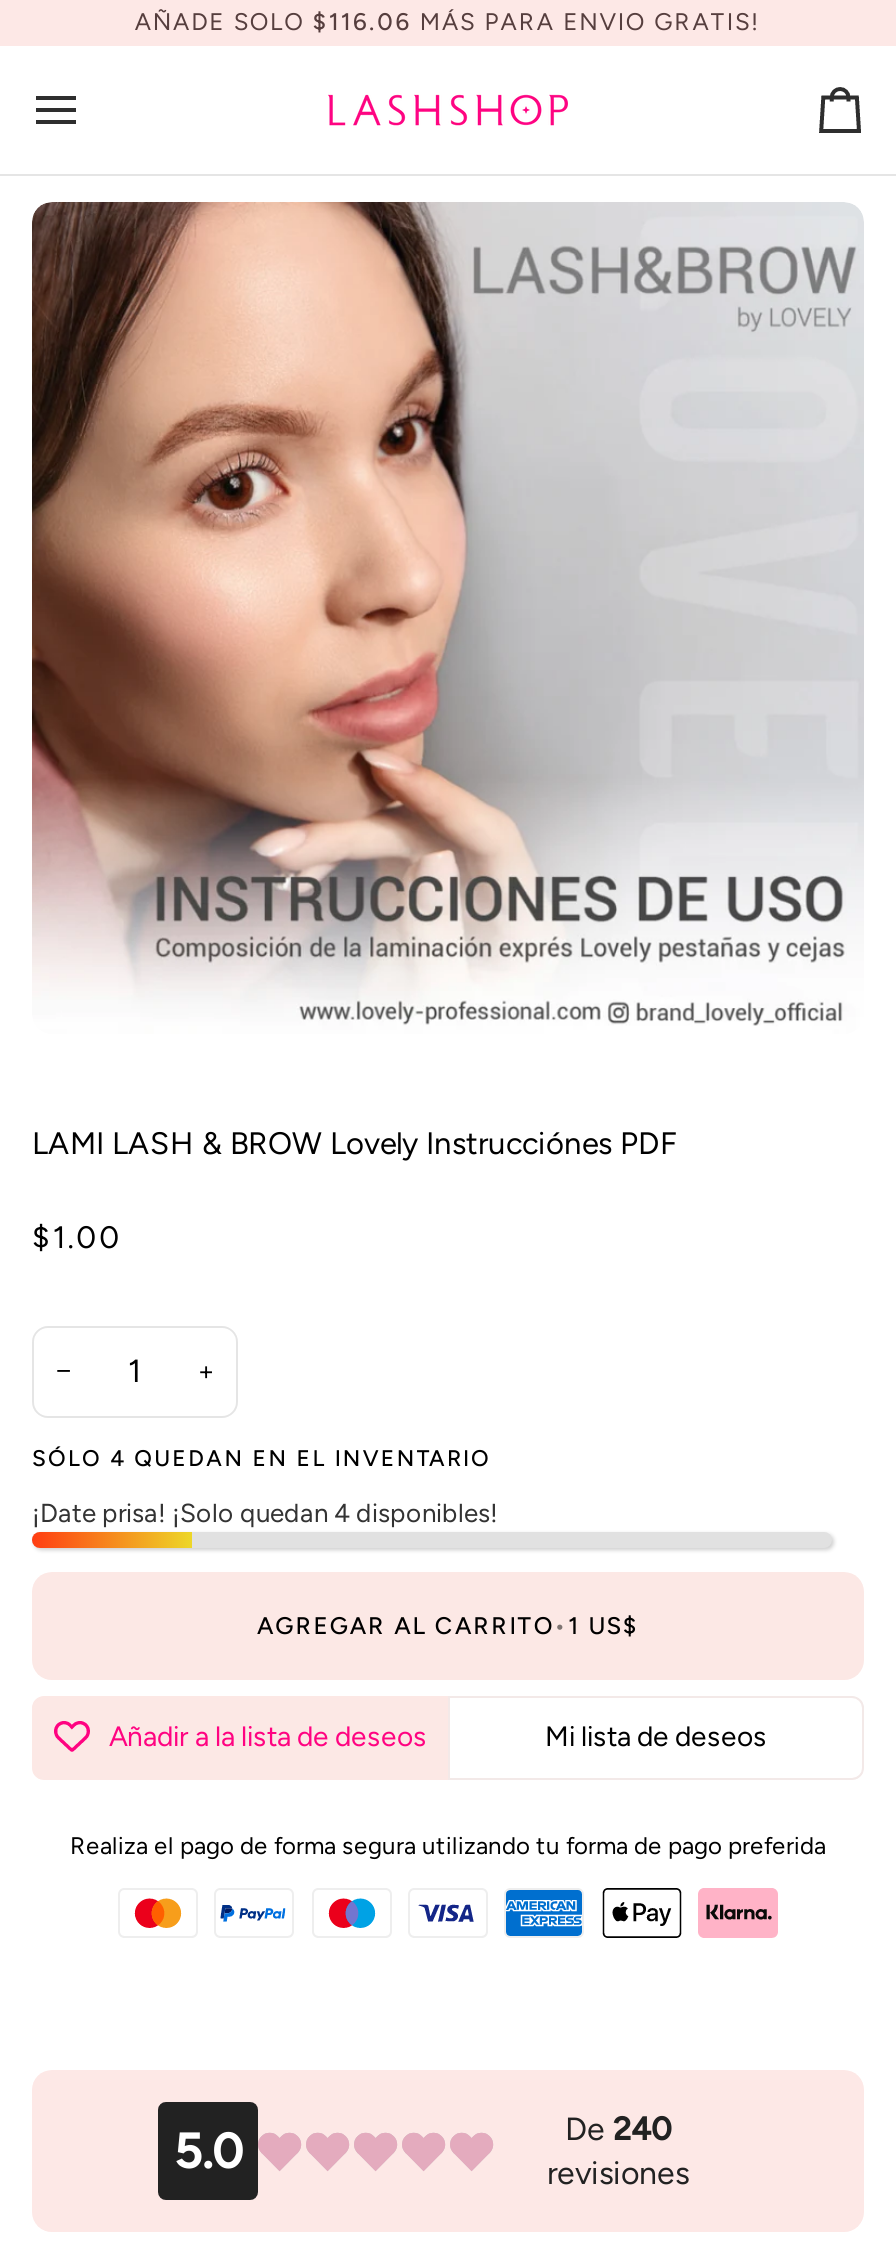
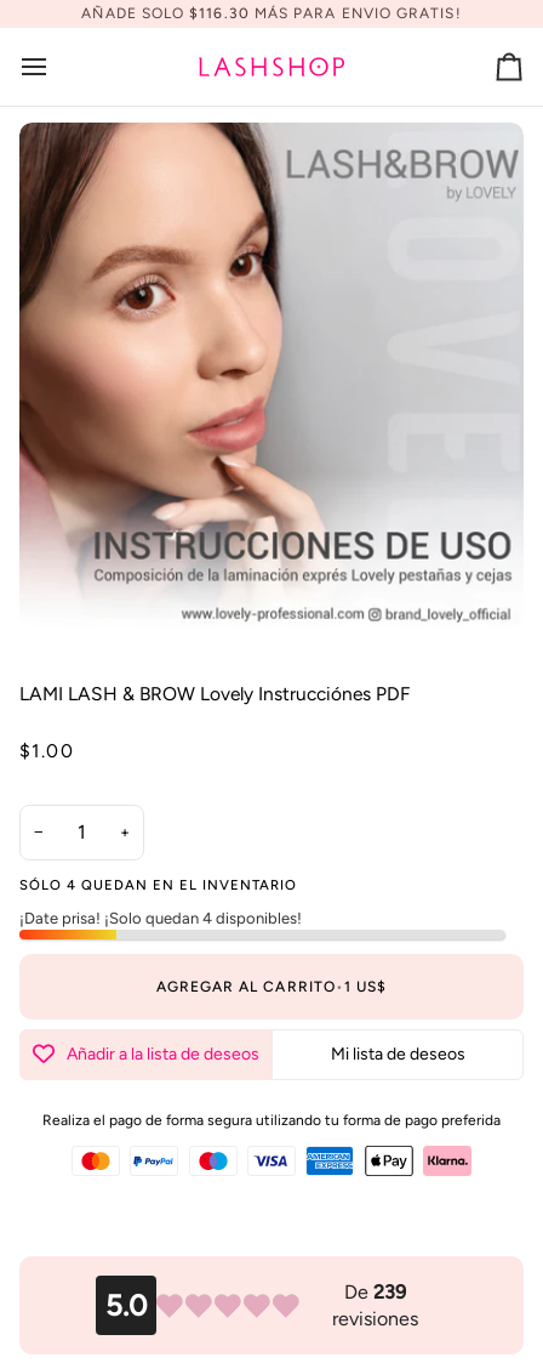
[135,9,761,37] AÑADE SOLO $116.06 MÁS PARA ENVIO GRATIS! -> [82,5,461,22] AÑADE SOLO $116.30 MÁS PARA ENVIO GRATIS!
[565,2109,671,2147] De 240 -> [344,1280,405,1303] De 239

